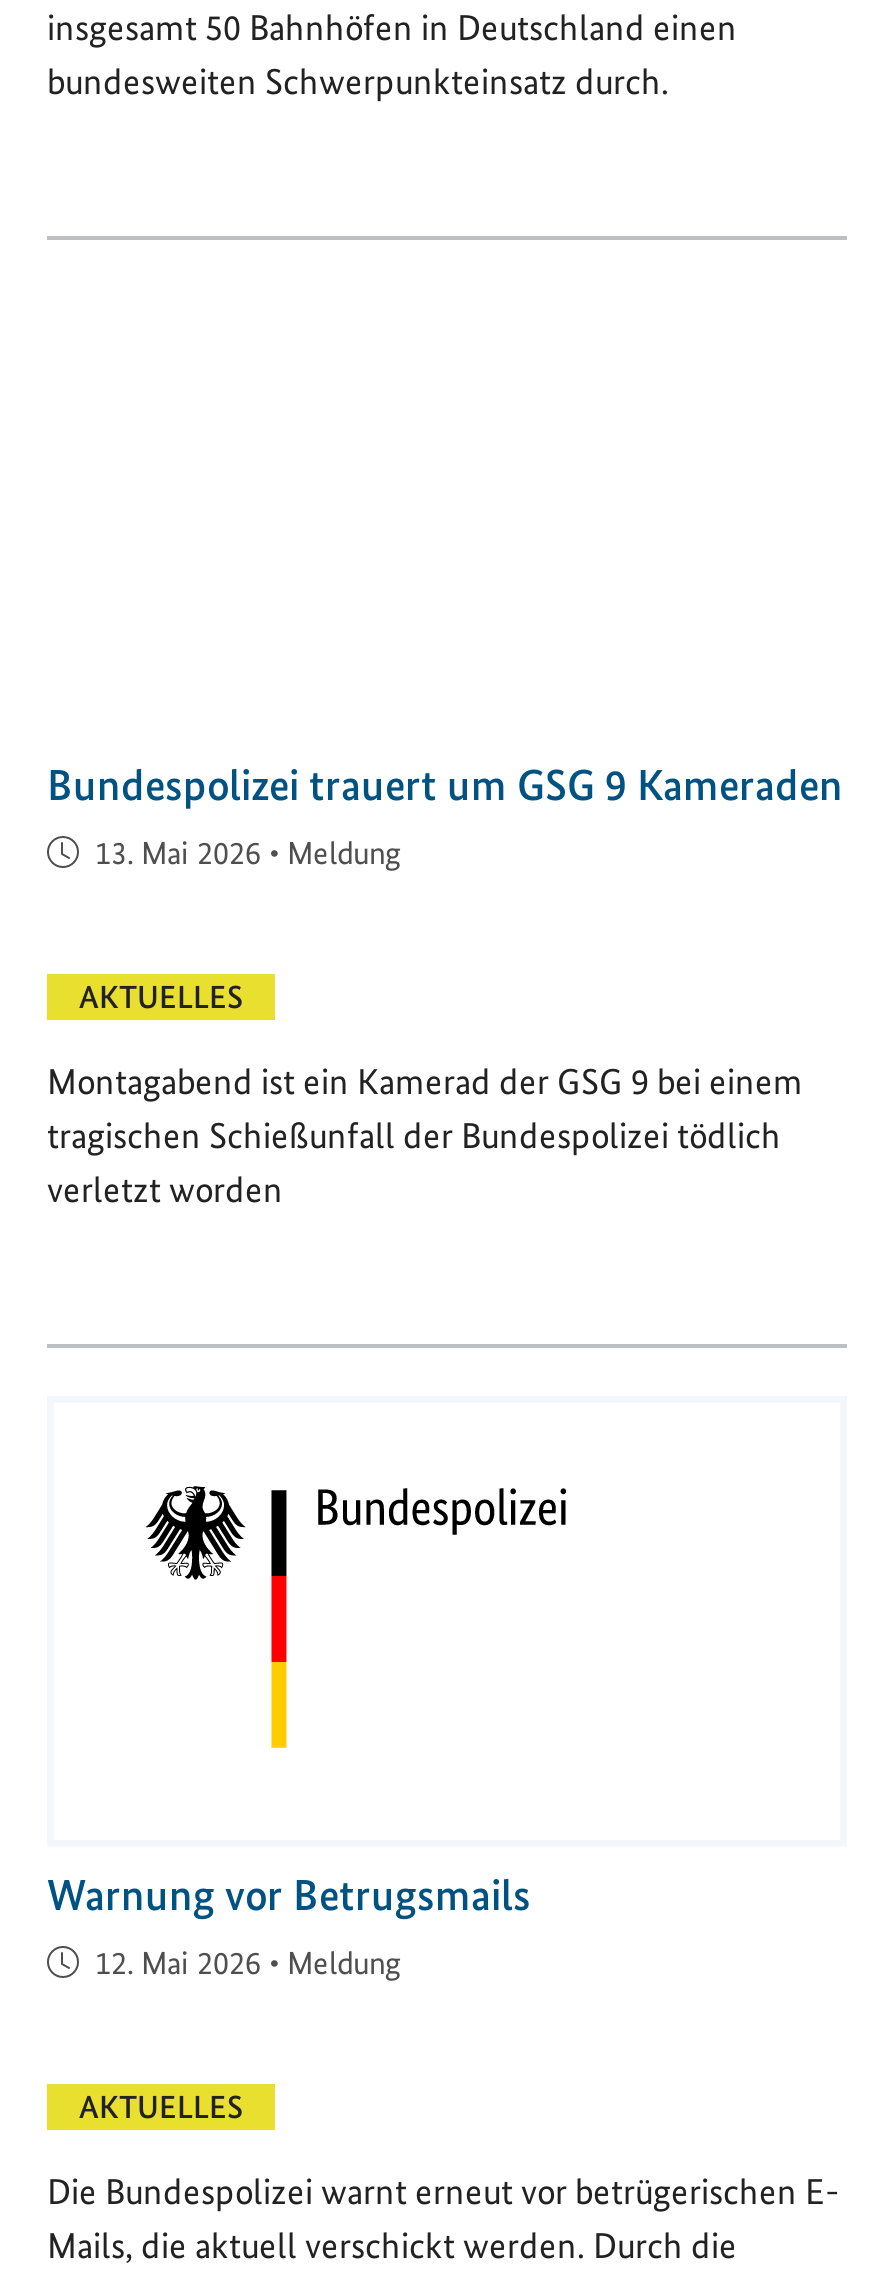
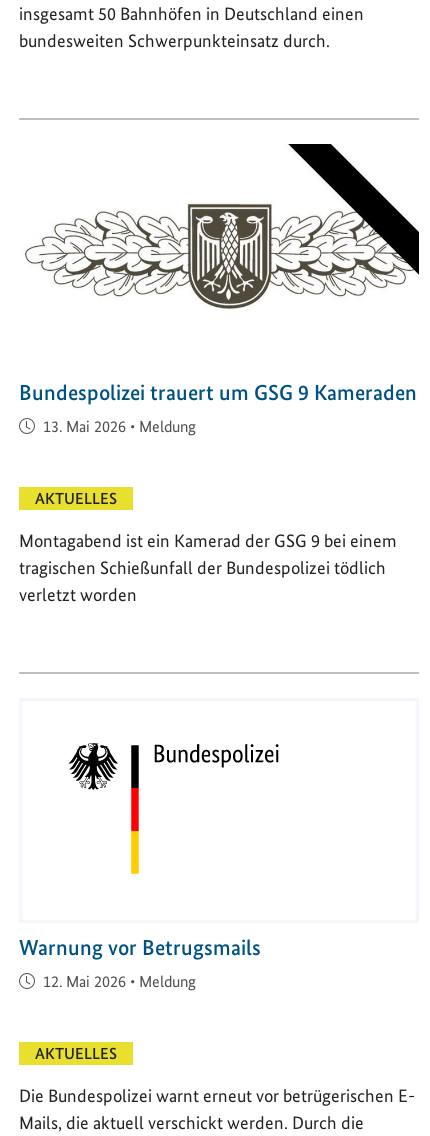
none -> [24,143,420,310] [image]

